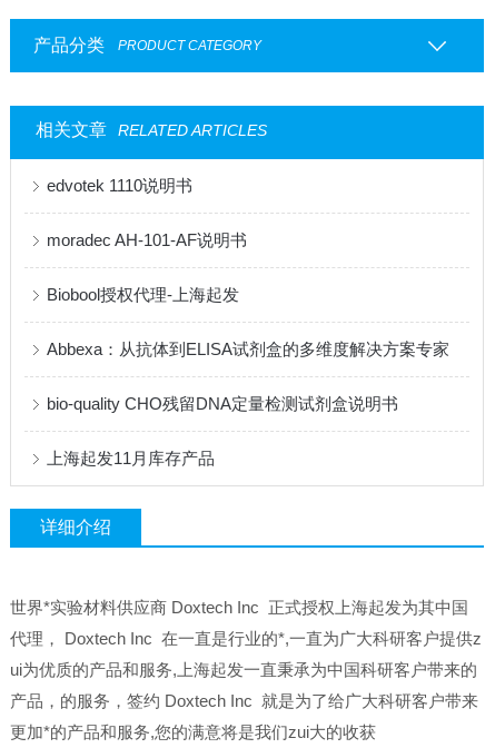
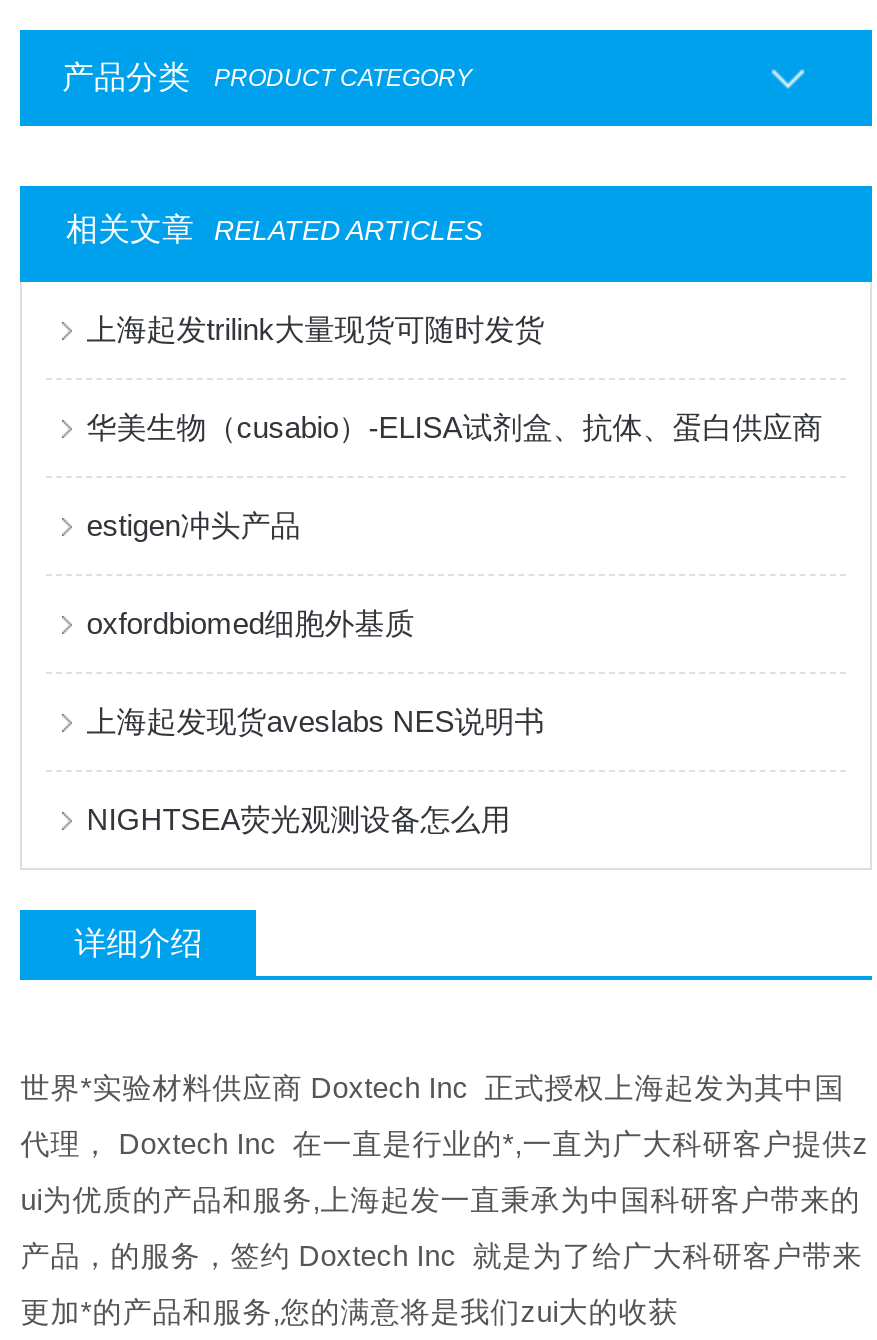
[47,176,193,195] edvotek 1110说明书 -> [86,312,544,346] 上海起发trilink大量现货可随时发货
[47,231,247,249] moradec AH-101-AF说明书 -> [86,410,822,444] 华美生物（cusabio）-ELISA试剂盒、抗体、蛋白供应商
[47,285,239,304] Biobool授权代理-上海起发 -> [86,508,300,542] estigen冲头产品
[47,340,450,359] Abbexa：从抗体到ELISA试剂盒的多维度解决方案专家 -> [86,606,414,640] oxfordbiomed细胞外基质
[47,394,398,413] bio-quality CHO残留DNA定量检测试剂盒说明书 -> [86,704,544,738] 上海起发现货aveslabs NES说明书
[47,449,215,468] 上海起发11月库存产品 -> [86,802,510,836] NIGHTSEA荧光观测设备怎么用

